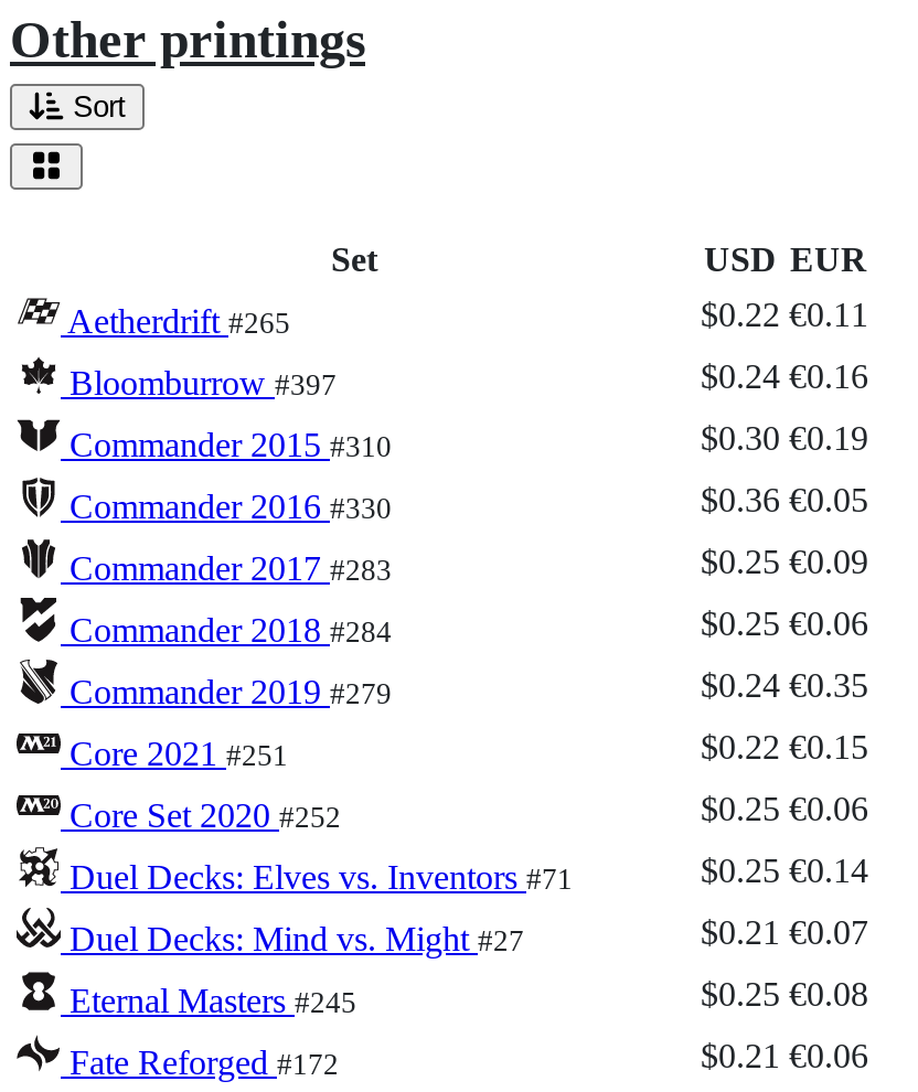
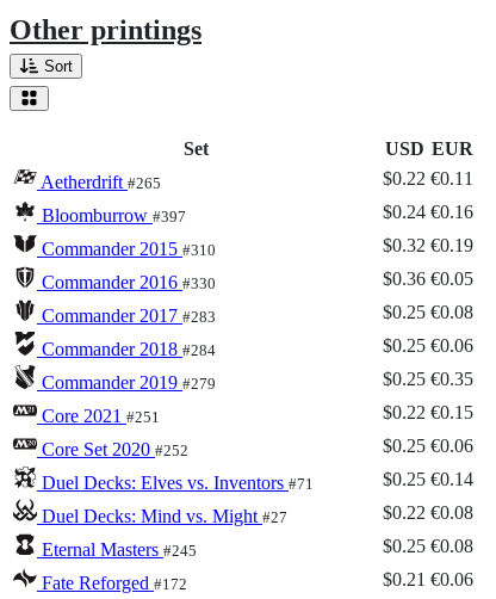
[701,419,868,456] $0.30 €0.19 -> [383,235,473,255] $0.32 €0.19
[701,542,868,580] $0.25 €0.09 -> [383,302,473,322] $0.25 €0.08
[701,666,868,704] $0.24 €0.35 -> [383,369,473,389] $0.25 €0.35
[701,913,868,951] $0.21 €0.07 -> [383,502,473,523] $0.22 €0.08

